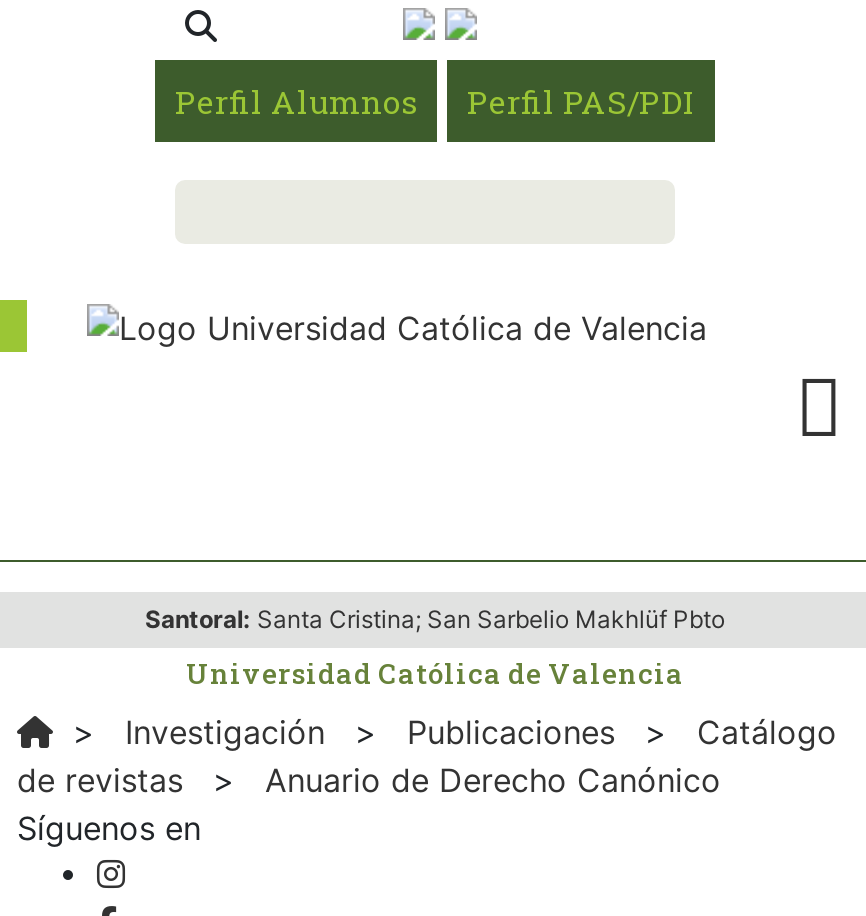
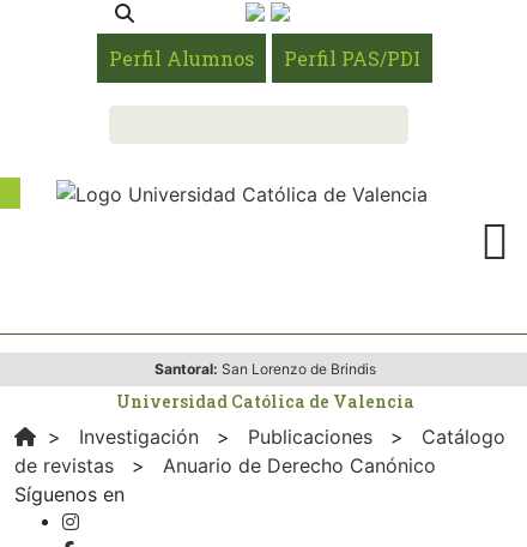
[145,604,725,634] Santoral: Santa Cristina; San Sarbelio Makhlüf Pbto -> [154,360,375,378] Santoral: San Lorenzo de Brindis

